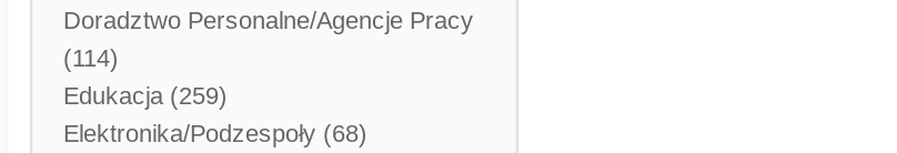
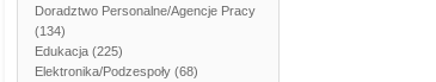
[63,44,119,71] (114) -> [35,24,66,38] (134)
[63,82,228,109] Edukacja (259) -> [35,44,123,58] Edukacja (225)

